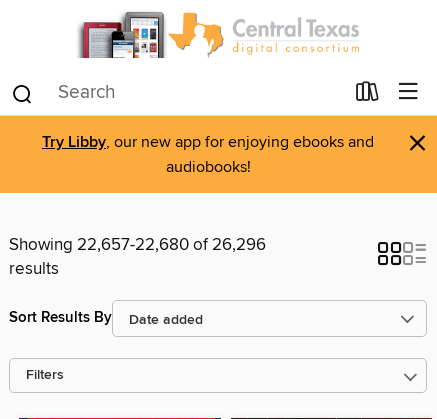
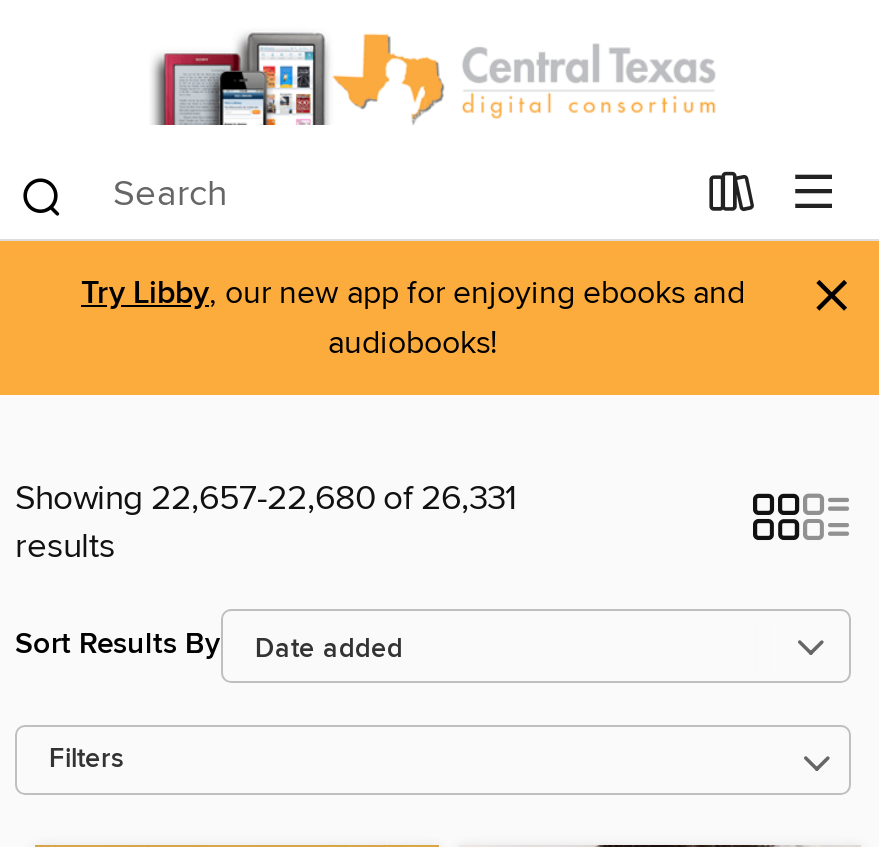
[9,233,266,255] Showing 22,657-22,680 of 26,296 -> [15,476,517,520] Showing 22,657-22,680 of 26,331

